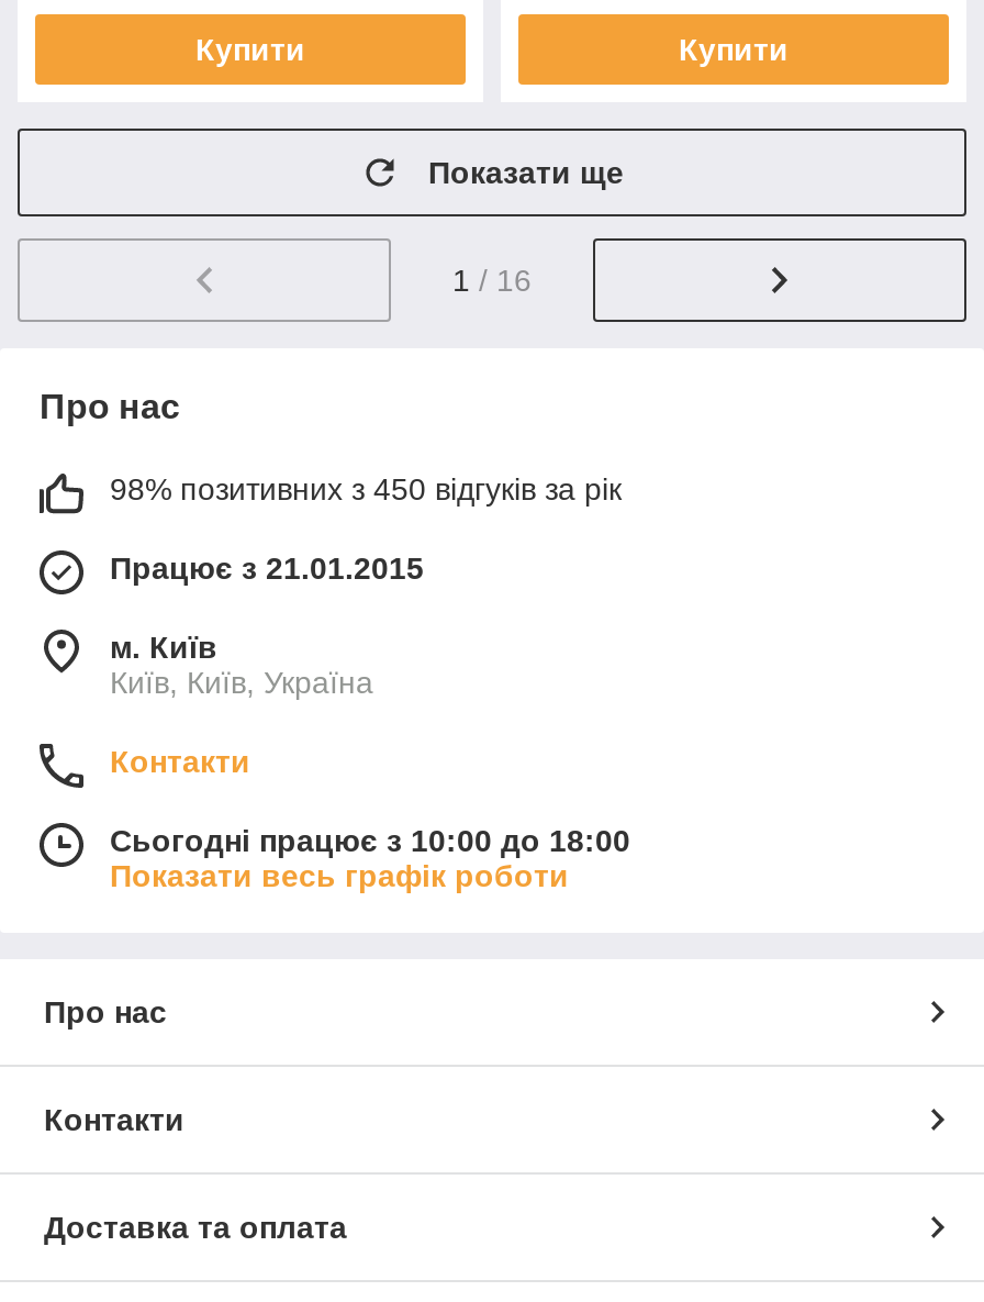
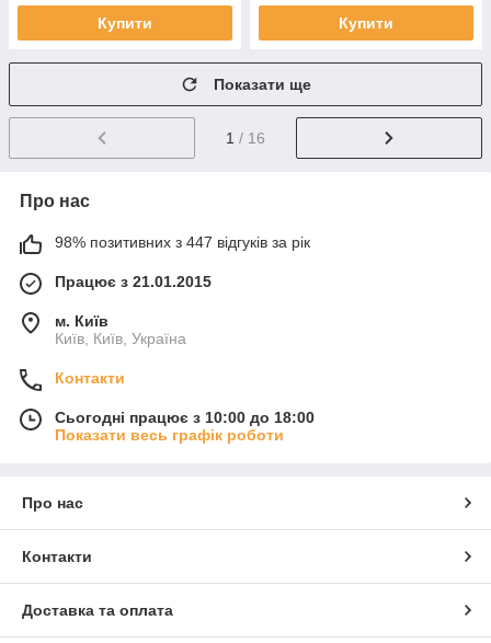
[110,472,622,507] 98% позитивних з 450 відгуків за рік -> [55,233,310,251] 98% позитивних з 447 відгуків за рік

